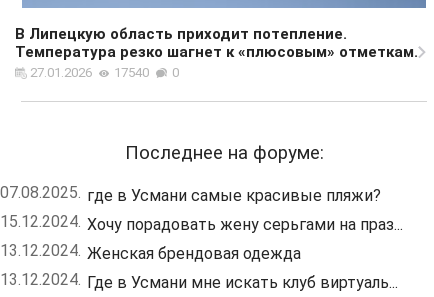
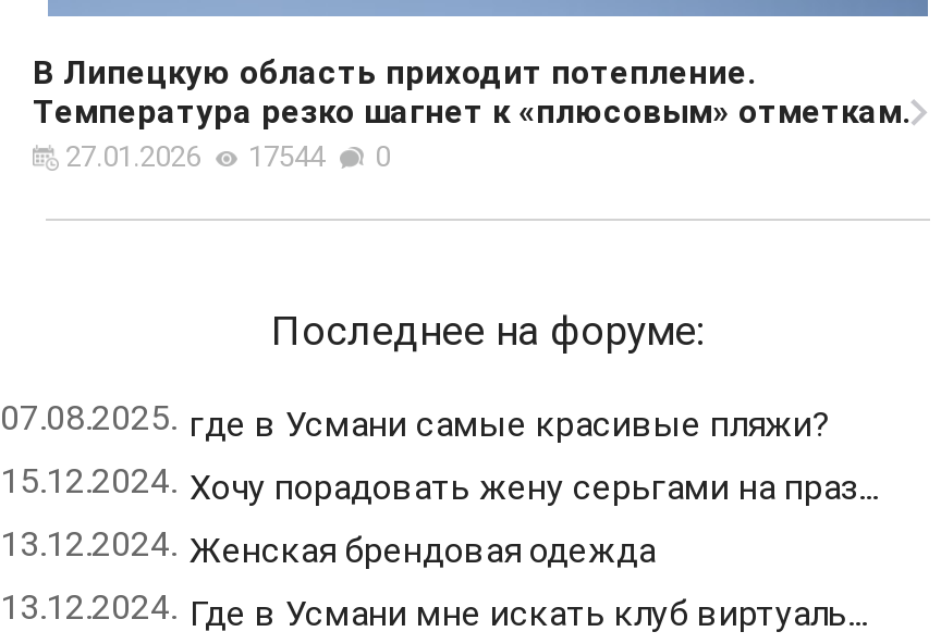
[30,64,179,79] 27.01.2026 17540 0 -> [65,139,390,172] 27.01.2026 17544 0

